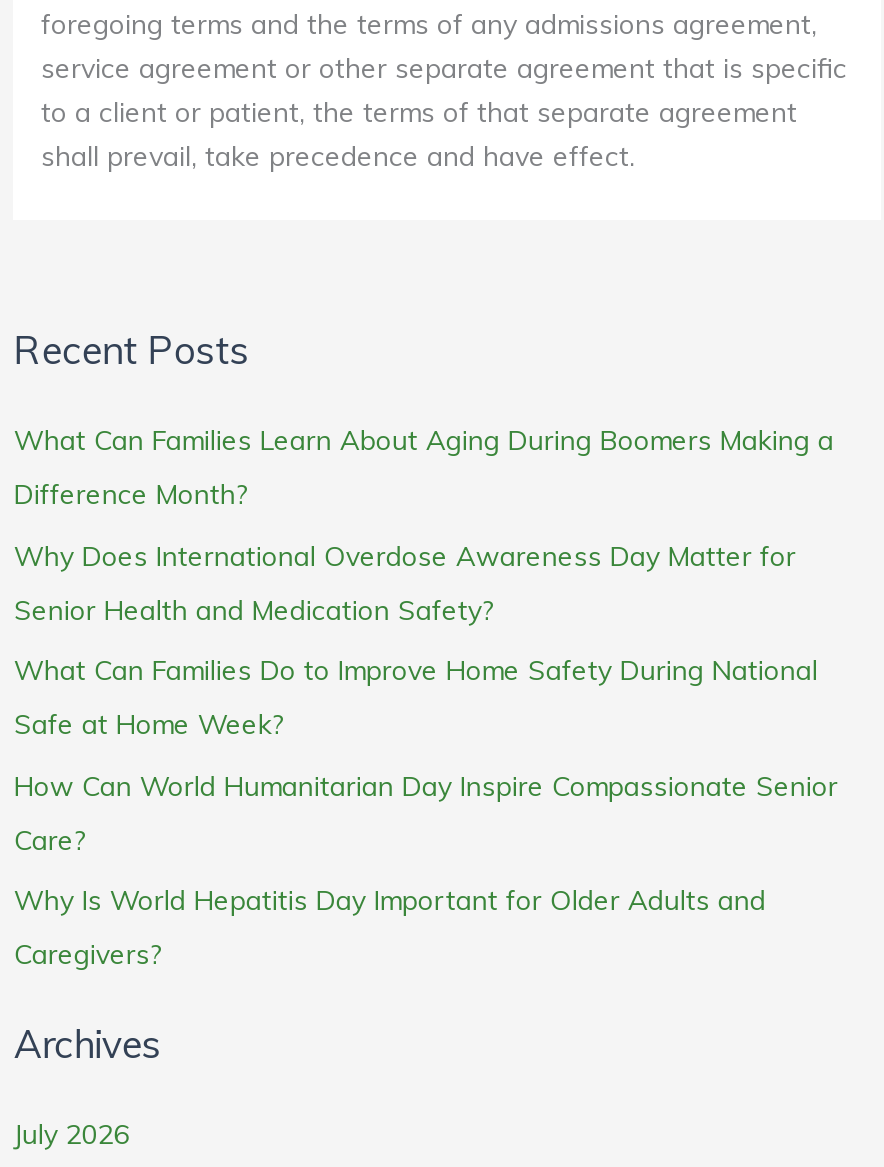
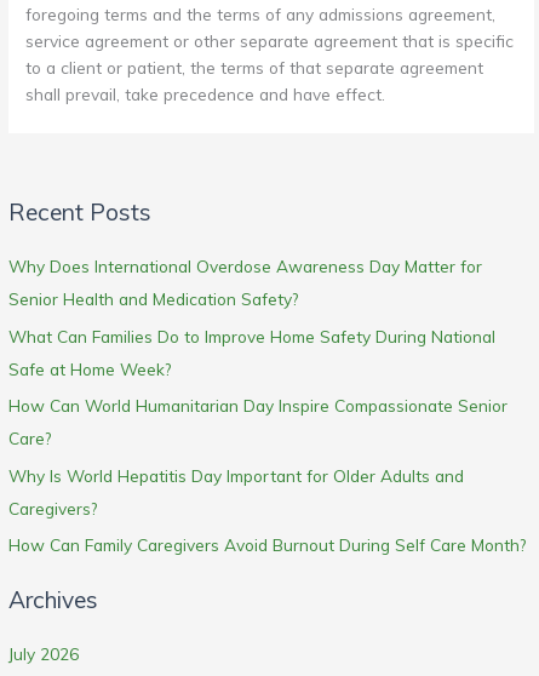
[14,423,834,511] What Can Families Learn About Aging During Boomers Making a | Difference Month? -> none
moved [14,538,838,970] -> [9,256,508,518]: Why Does International Overdose Awareness Day Matter for | Senior Health and Medication Safety? | What Can Families Do to Improve Home Safety During National | Safe at Home Week? | How Can World Humanitarian Day Inspire Compassionate Senior | Care? | Why Is World Hepatitis Day Important for Older Adults and | Caregivers?
none -> [9,534,526,555] How Can Family Caregivers Avoid Burnout During Self Care Month?

